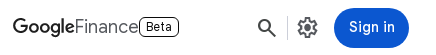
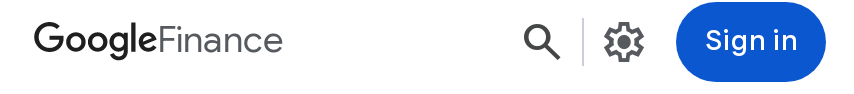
[75,16,172,38] Finance Beta -> [157,18,285,62] Finance

